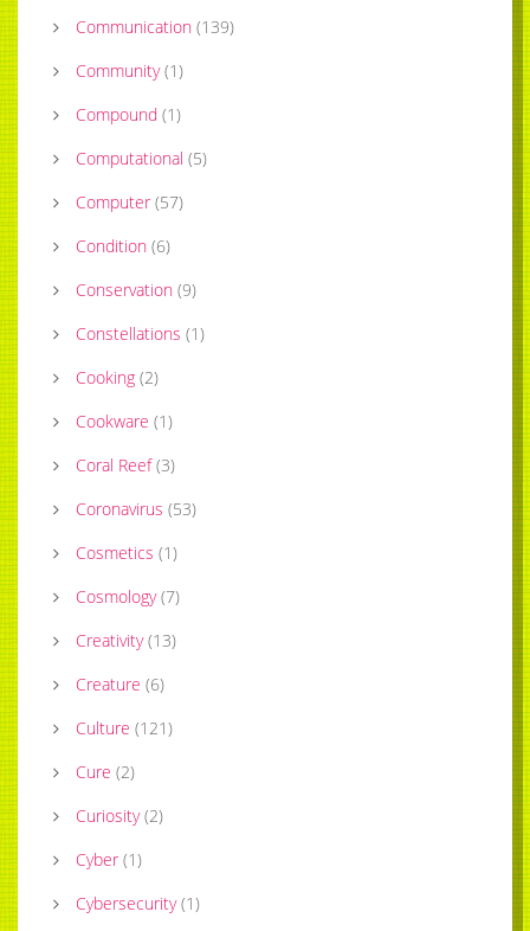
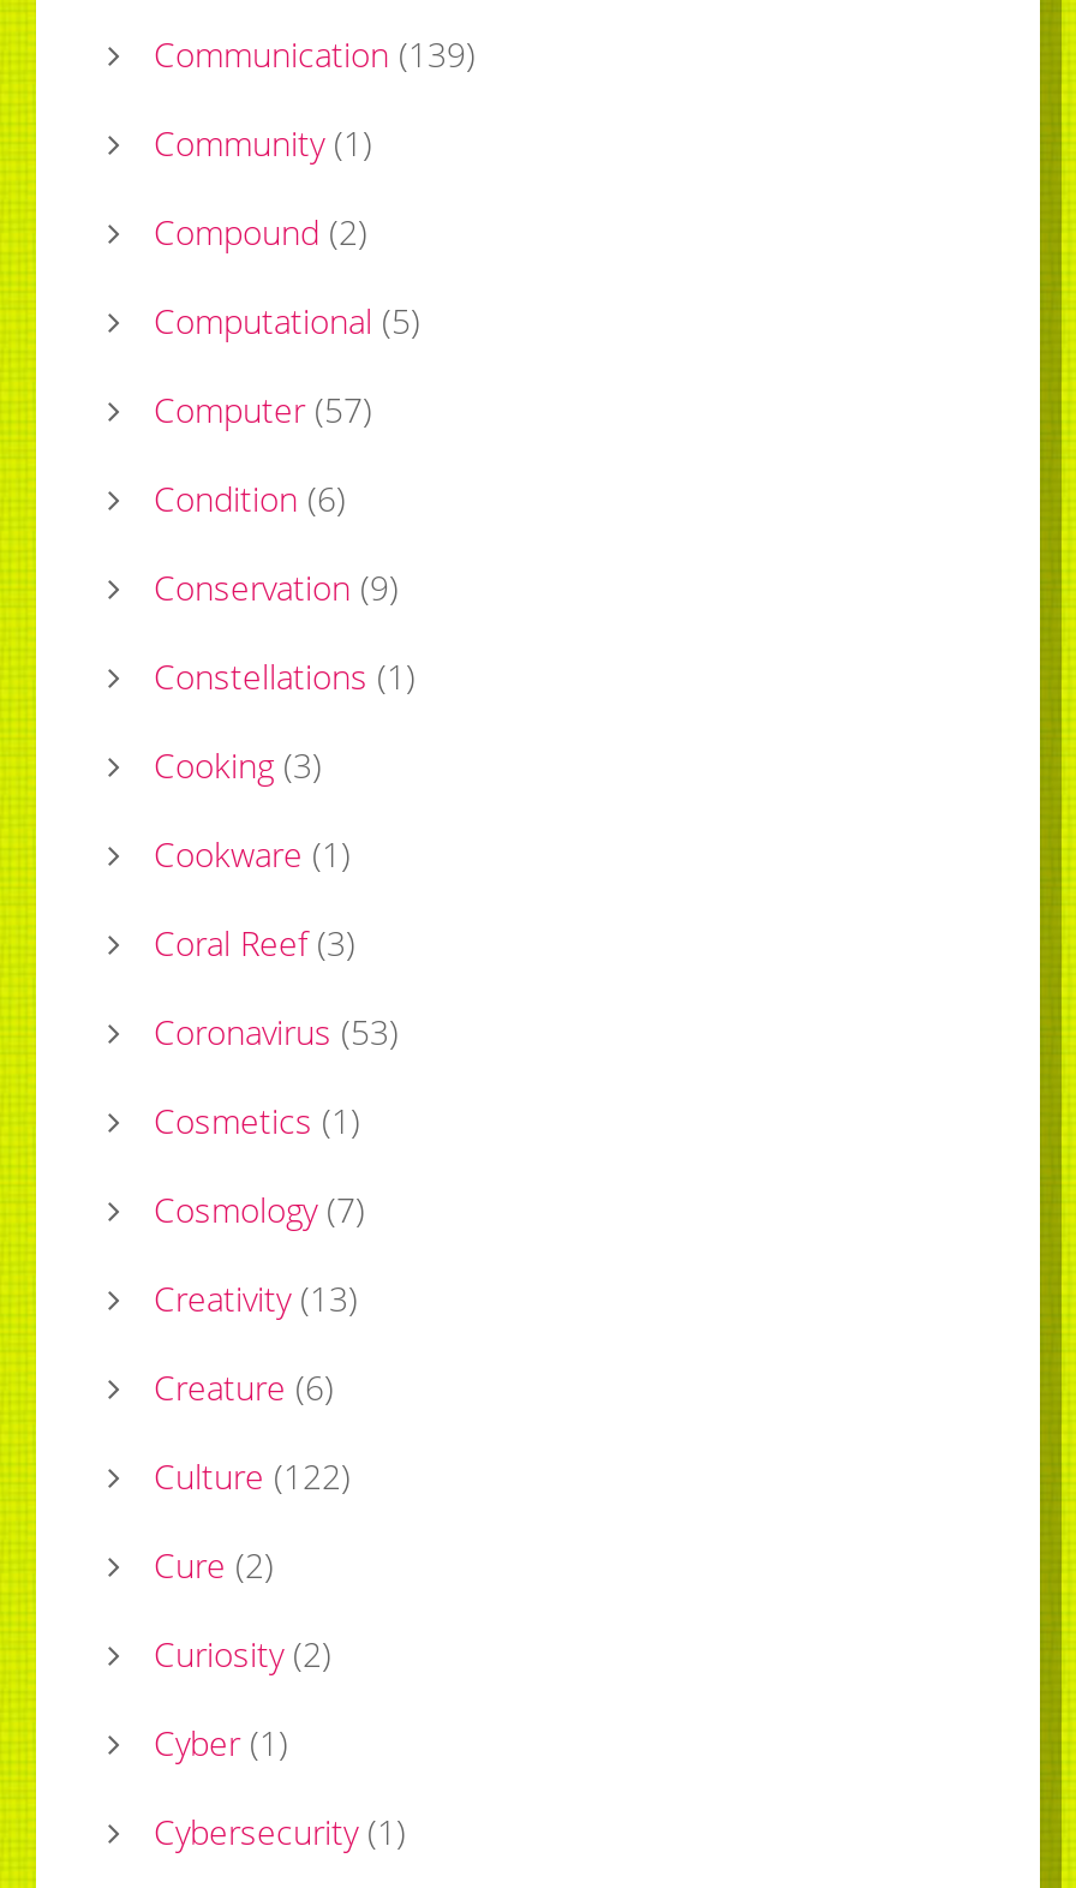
[76,103,181,125] Compound (1) -> [154,208,367,254] Compound (2)
[76,366,159,388] Cooking (2) -> [154,742,322,787] Cooking (3)
[76,716,173,739] Culture (121) -> [154,1453,351,1498] Culture (122)

